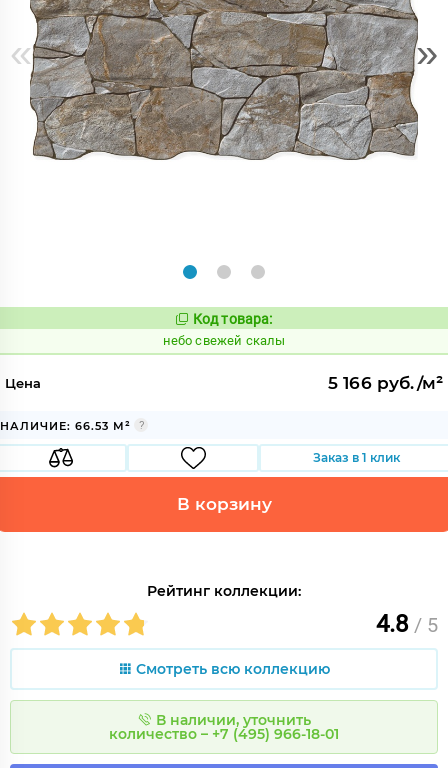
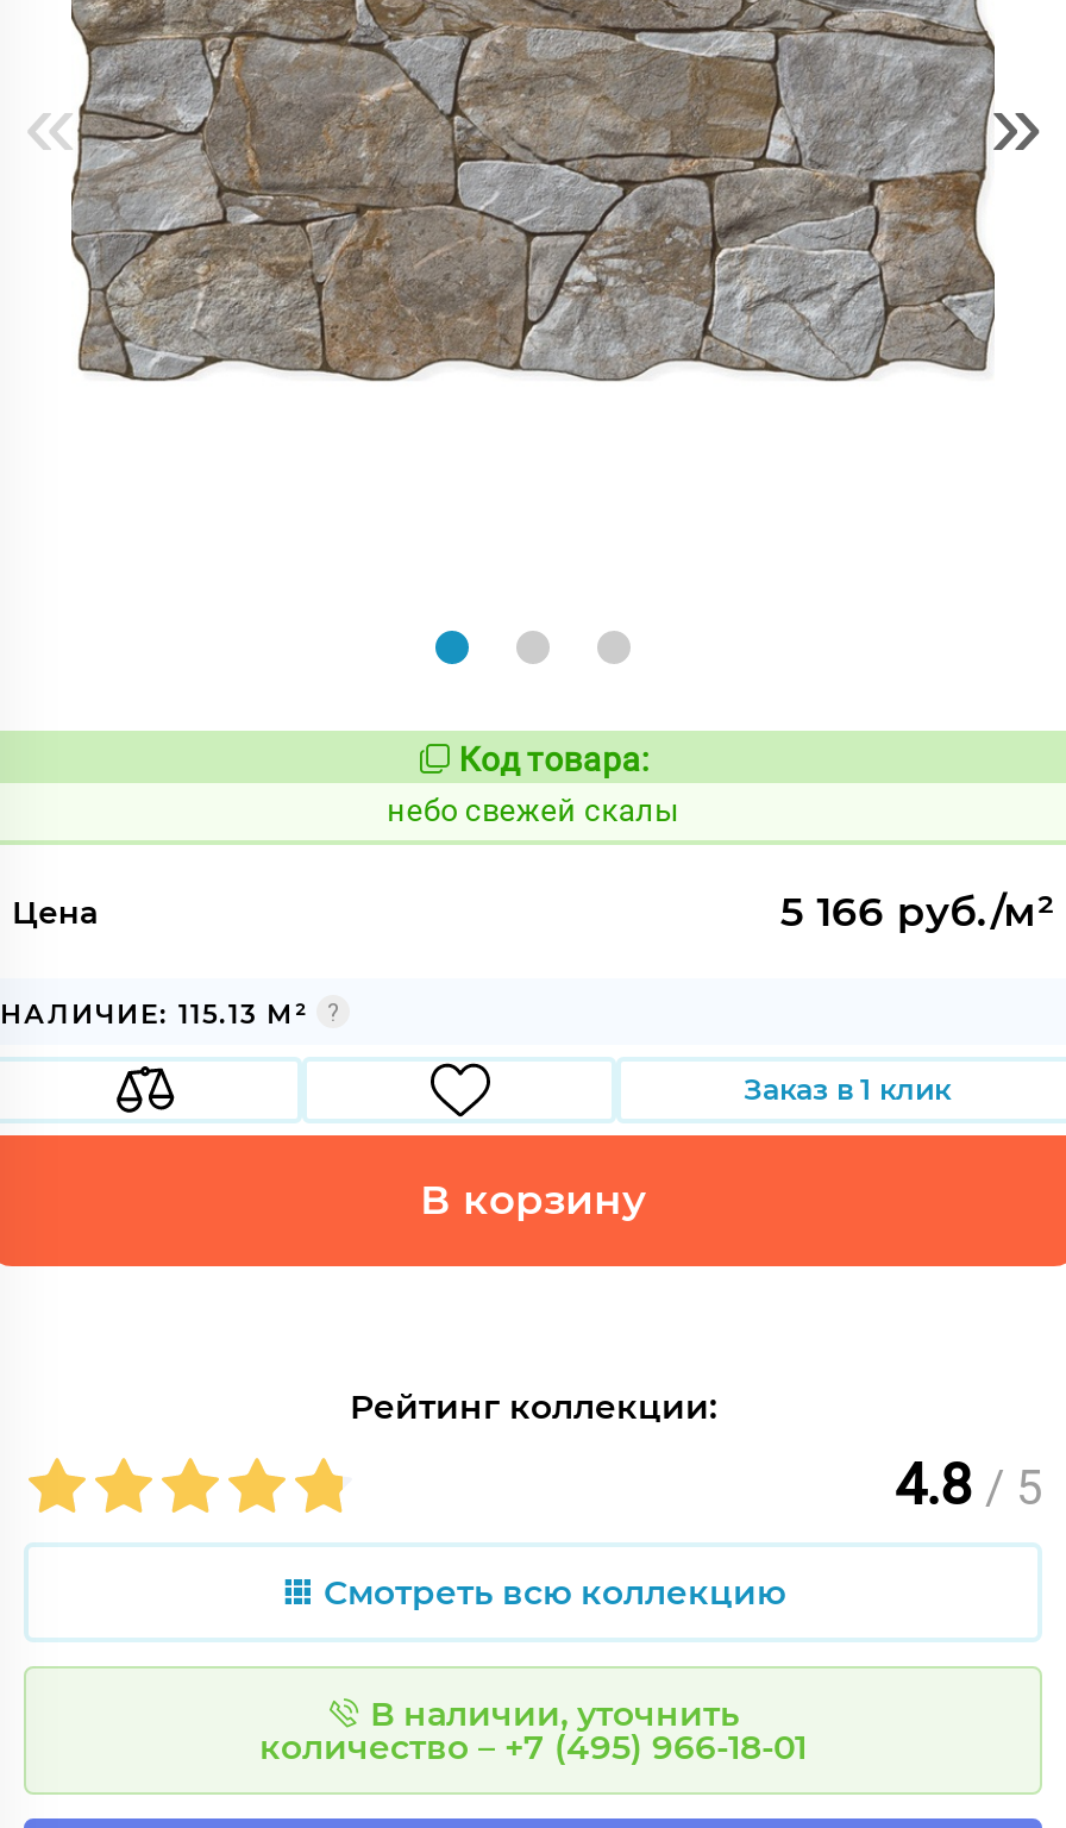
[0,419,131,433] НАЛИЧИЕ: 66.53 М² -> [0,997,309,1031] НАЛИЧИЕ: 115.13 М²

